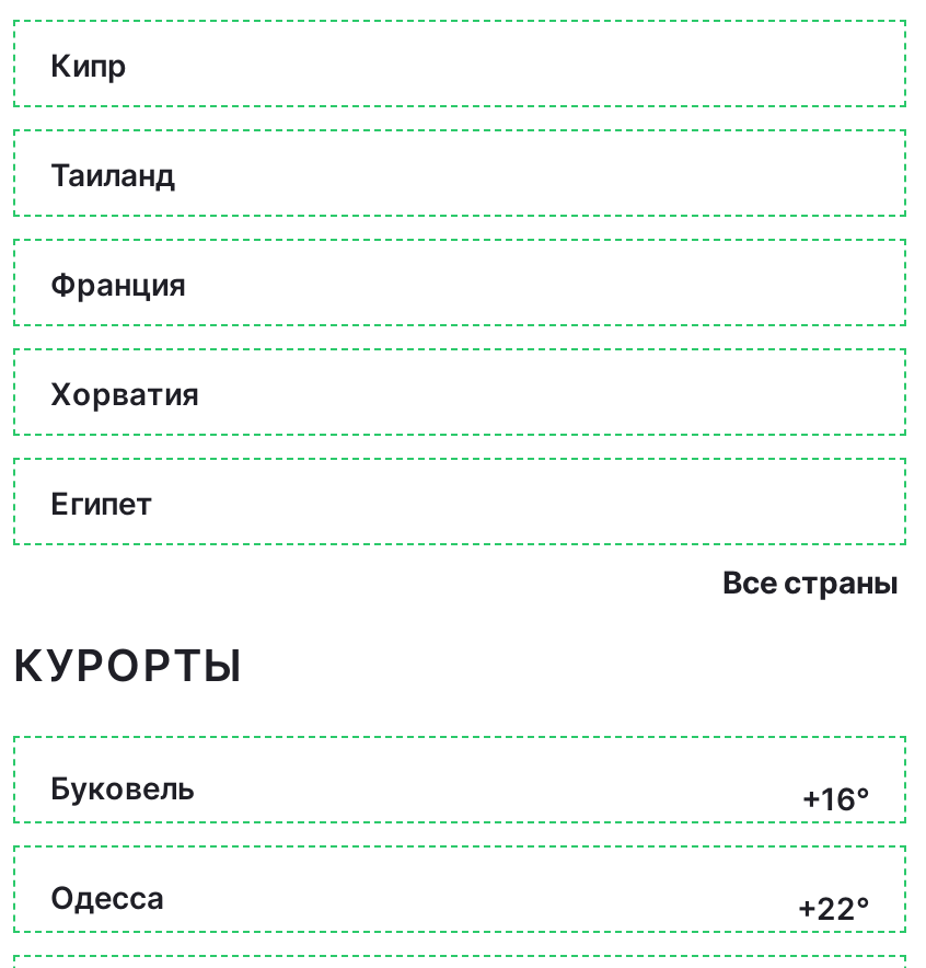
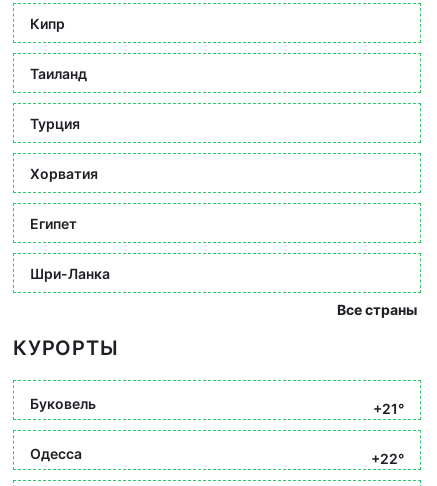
[50,264,186,301] Франция -> [30,114,80,131] Турция
none -> [30,264,110,281] Шри-Ланка
[801,780,869,817] +16° -> [373,400,404,417] +21°

